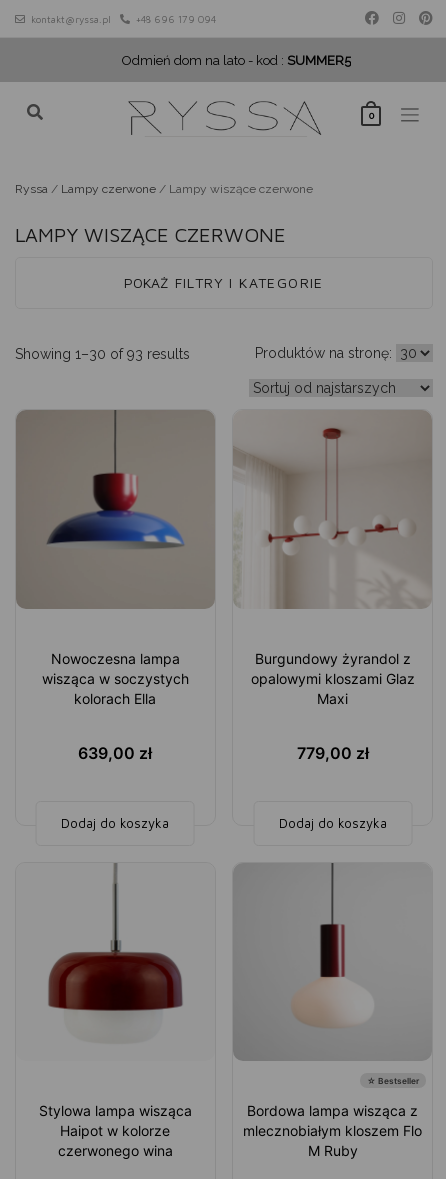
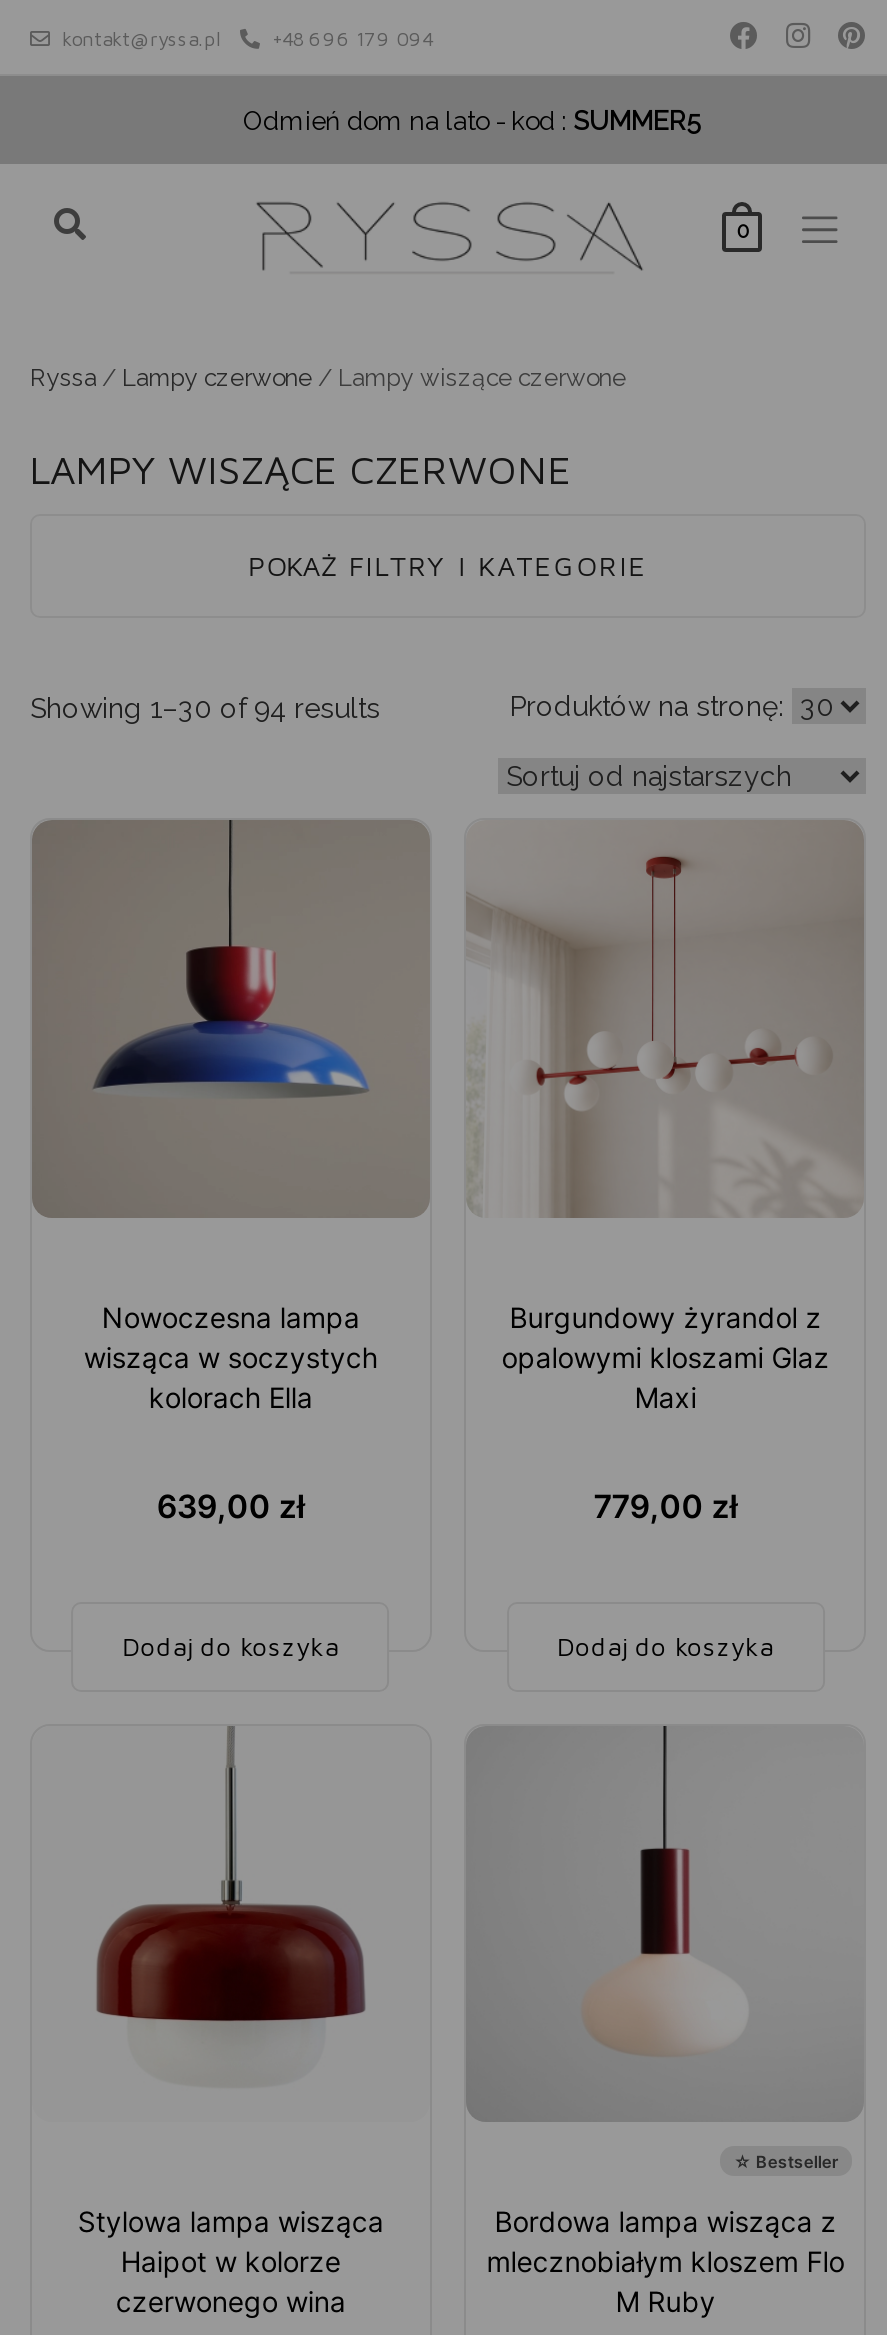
[15,346,190,362] Showing 1–30 of 93 results -> [30,692,380,724] Showing 1–30 of 94 results

